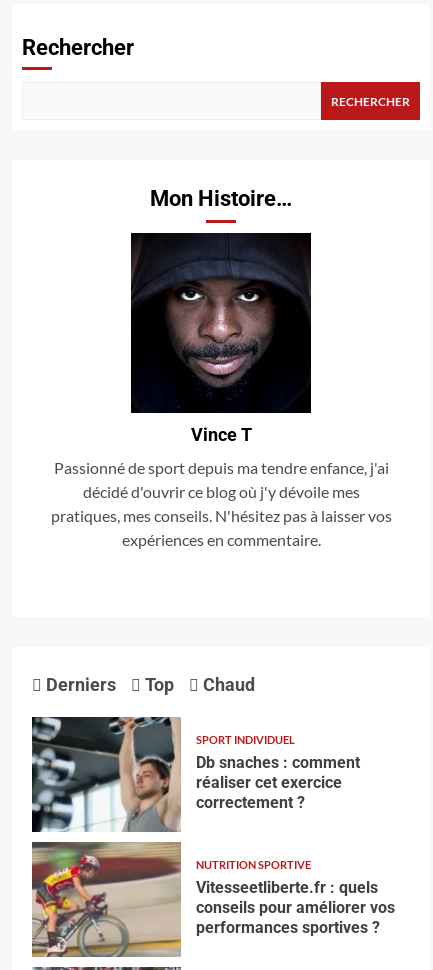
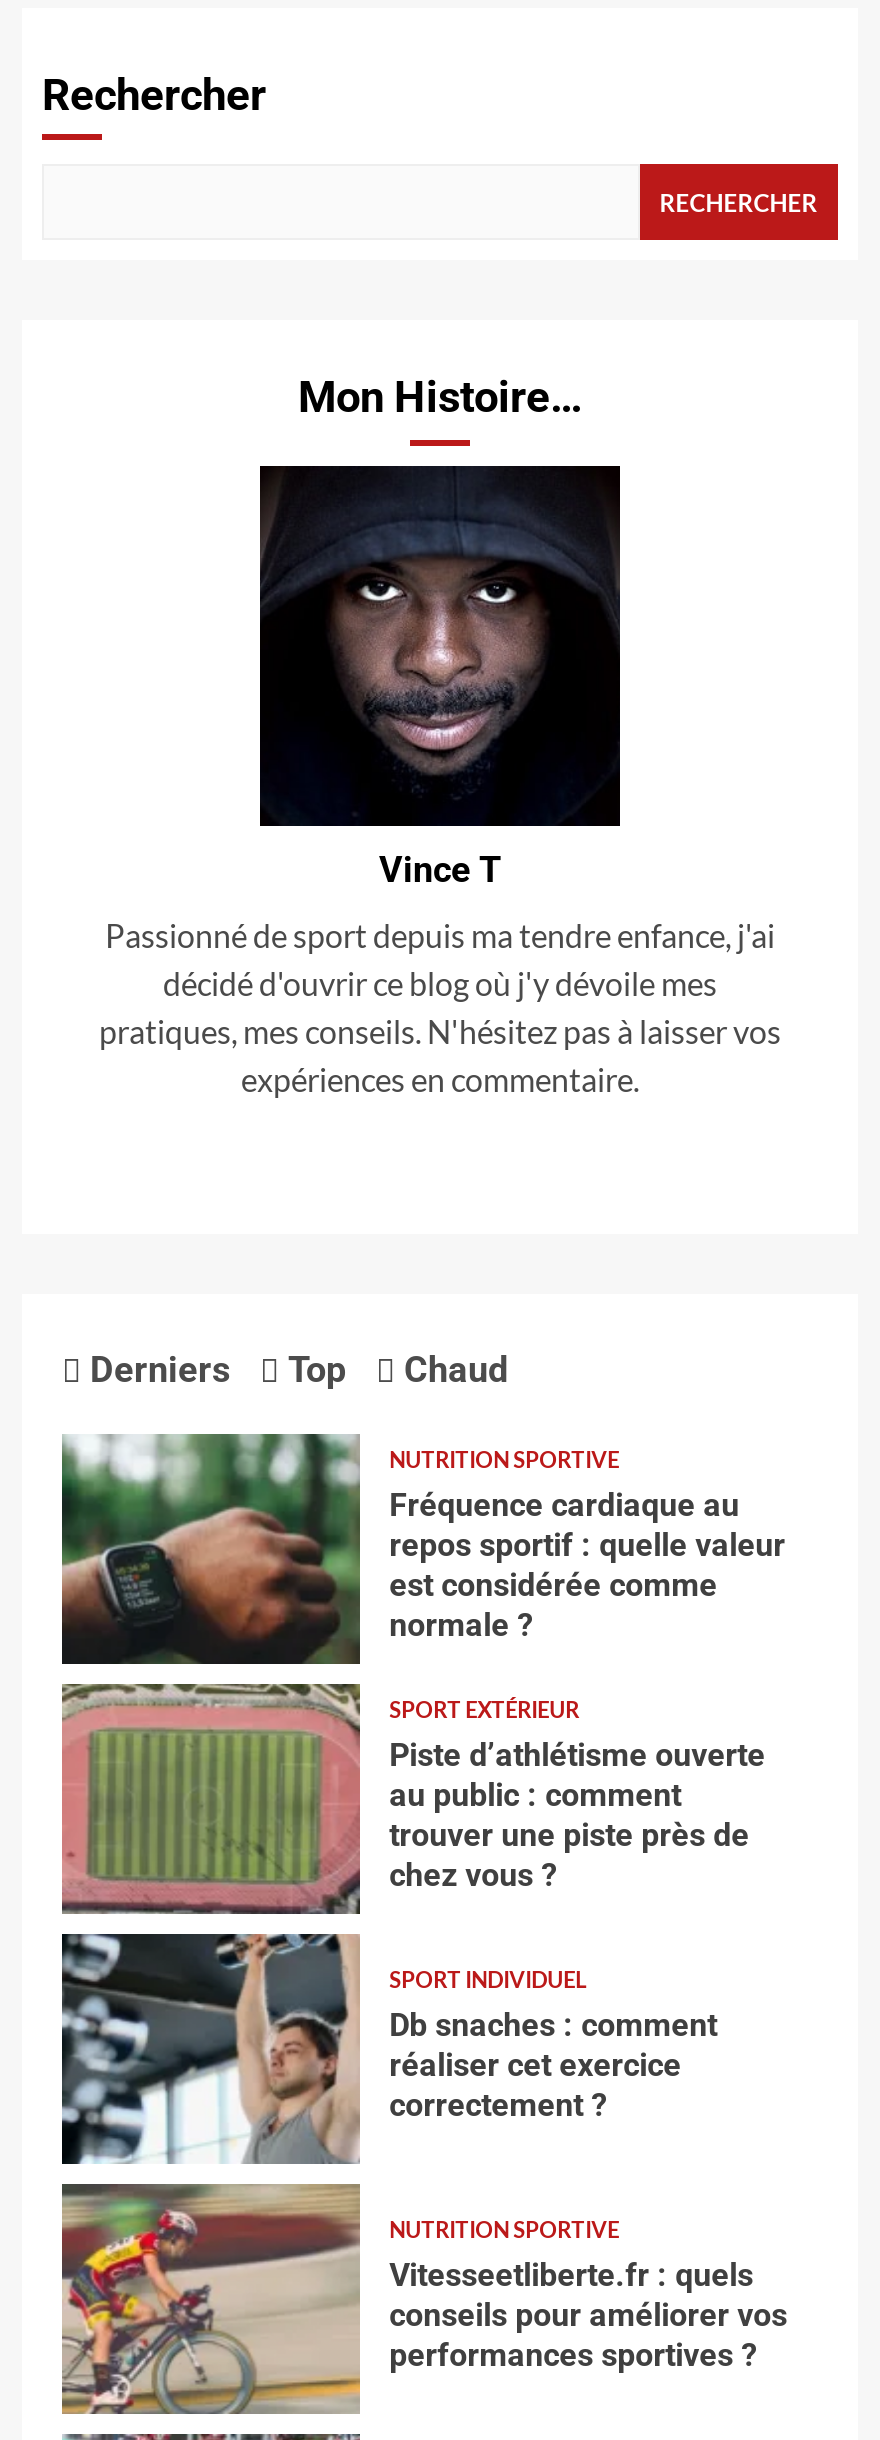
none -> [60,1434,785,1893] [image] | NUTRITION SPORTIVE | Fréquence cardiaque au | repos sportif : quelle valeur | est considérée comme | normale ? | SPORT EXTÉRIEUR | Piste d’athlétisme ouverte | au public : comment | trouver une piste près de | chez vous ?
none -> [62,1682,360,1914] [image]

